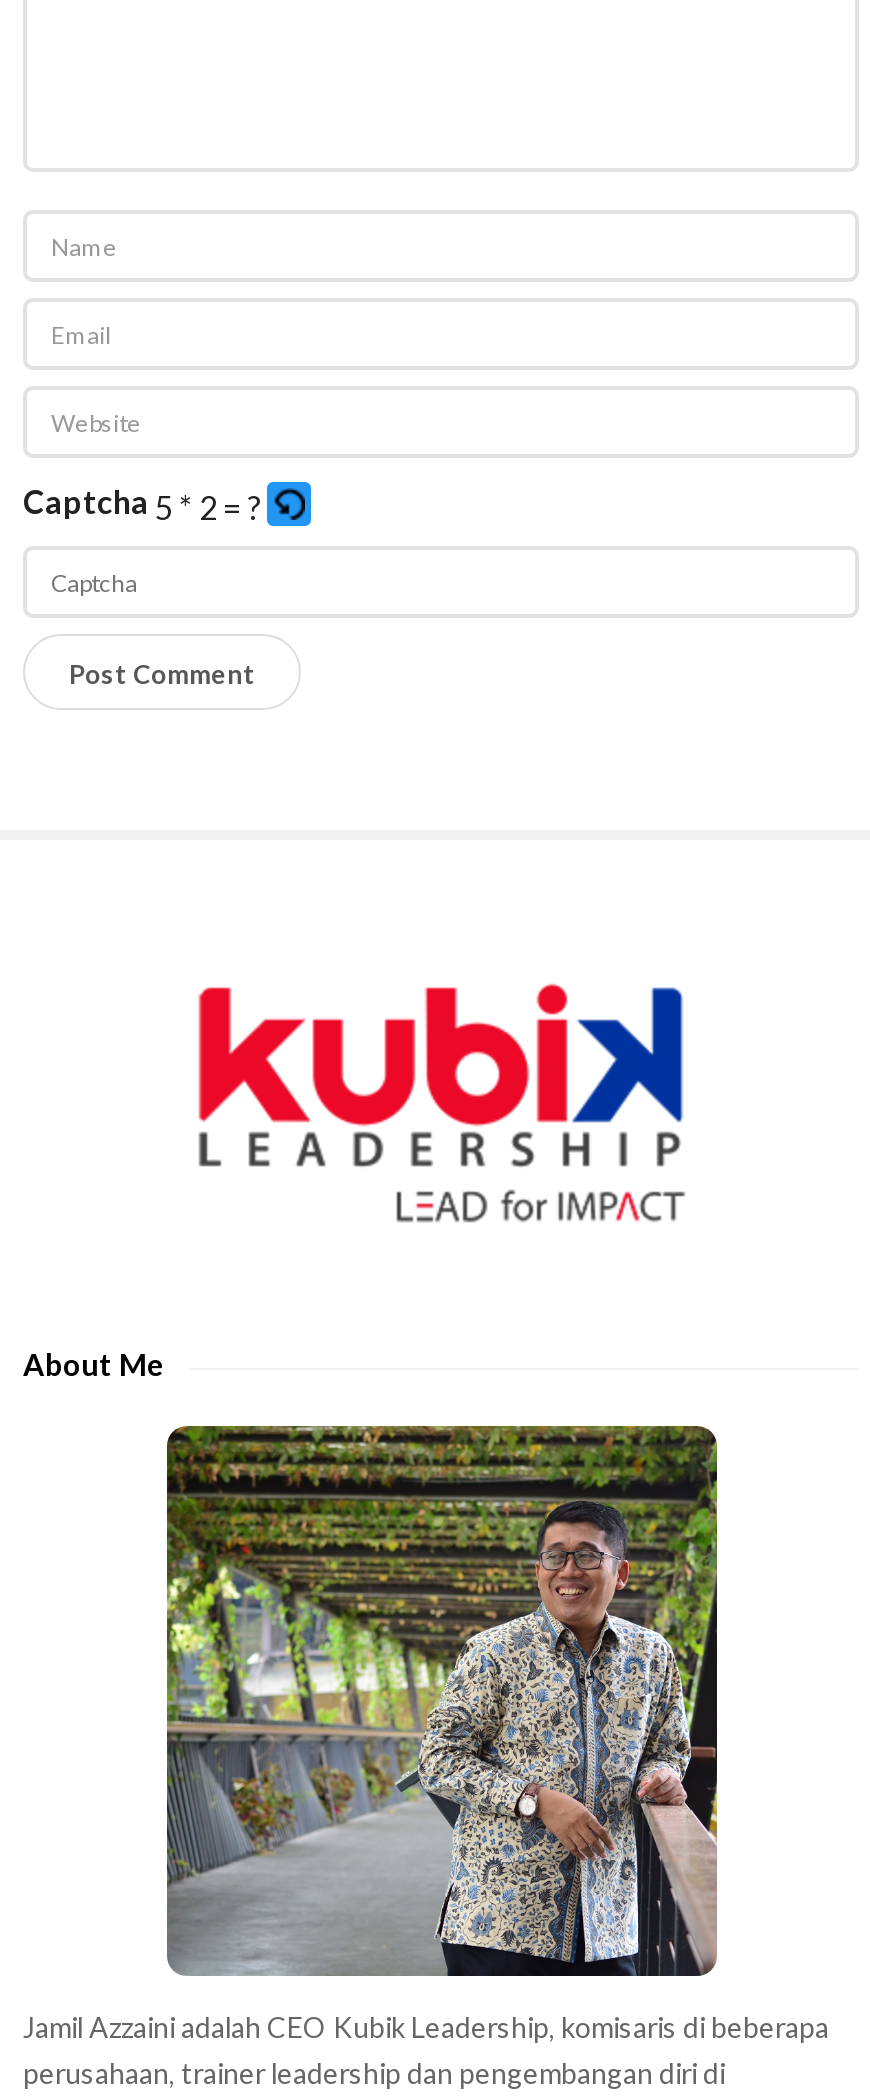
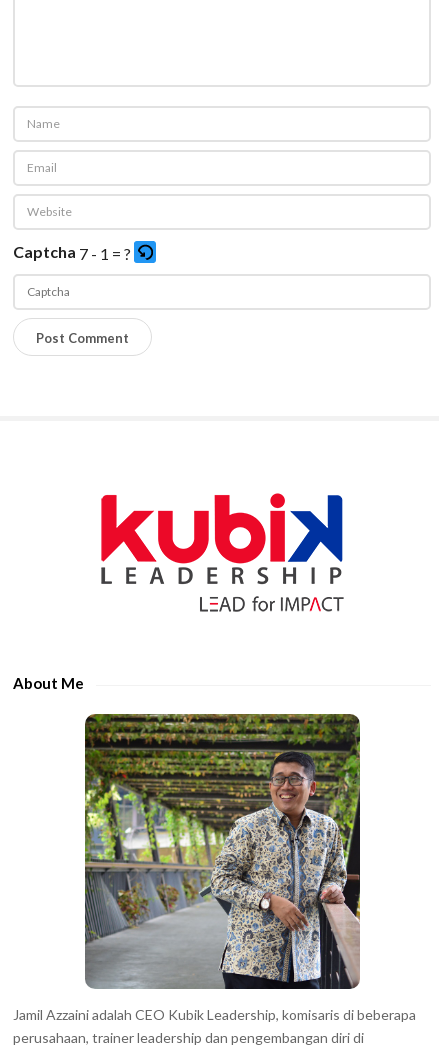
[23,483,261,526] Captcha 5 * 2 = ? -> [13,242,131,263] Captcha 7 - 1 = ?

